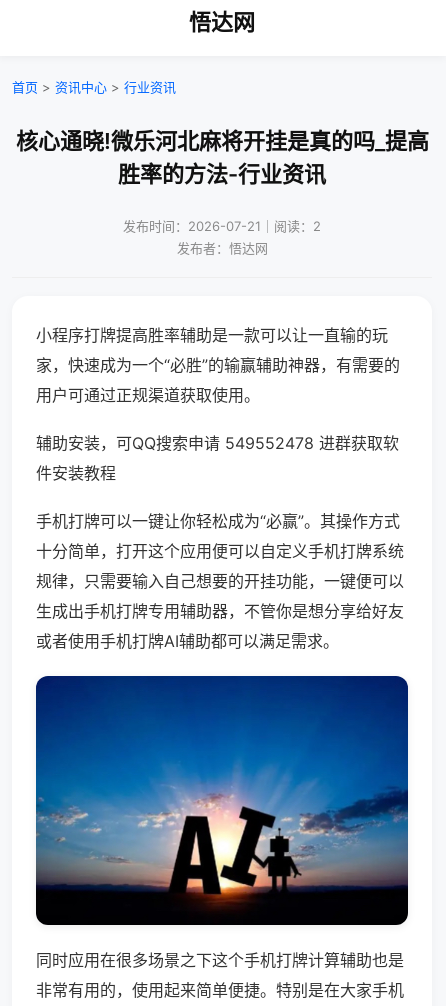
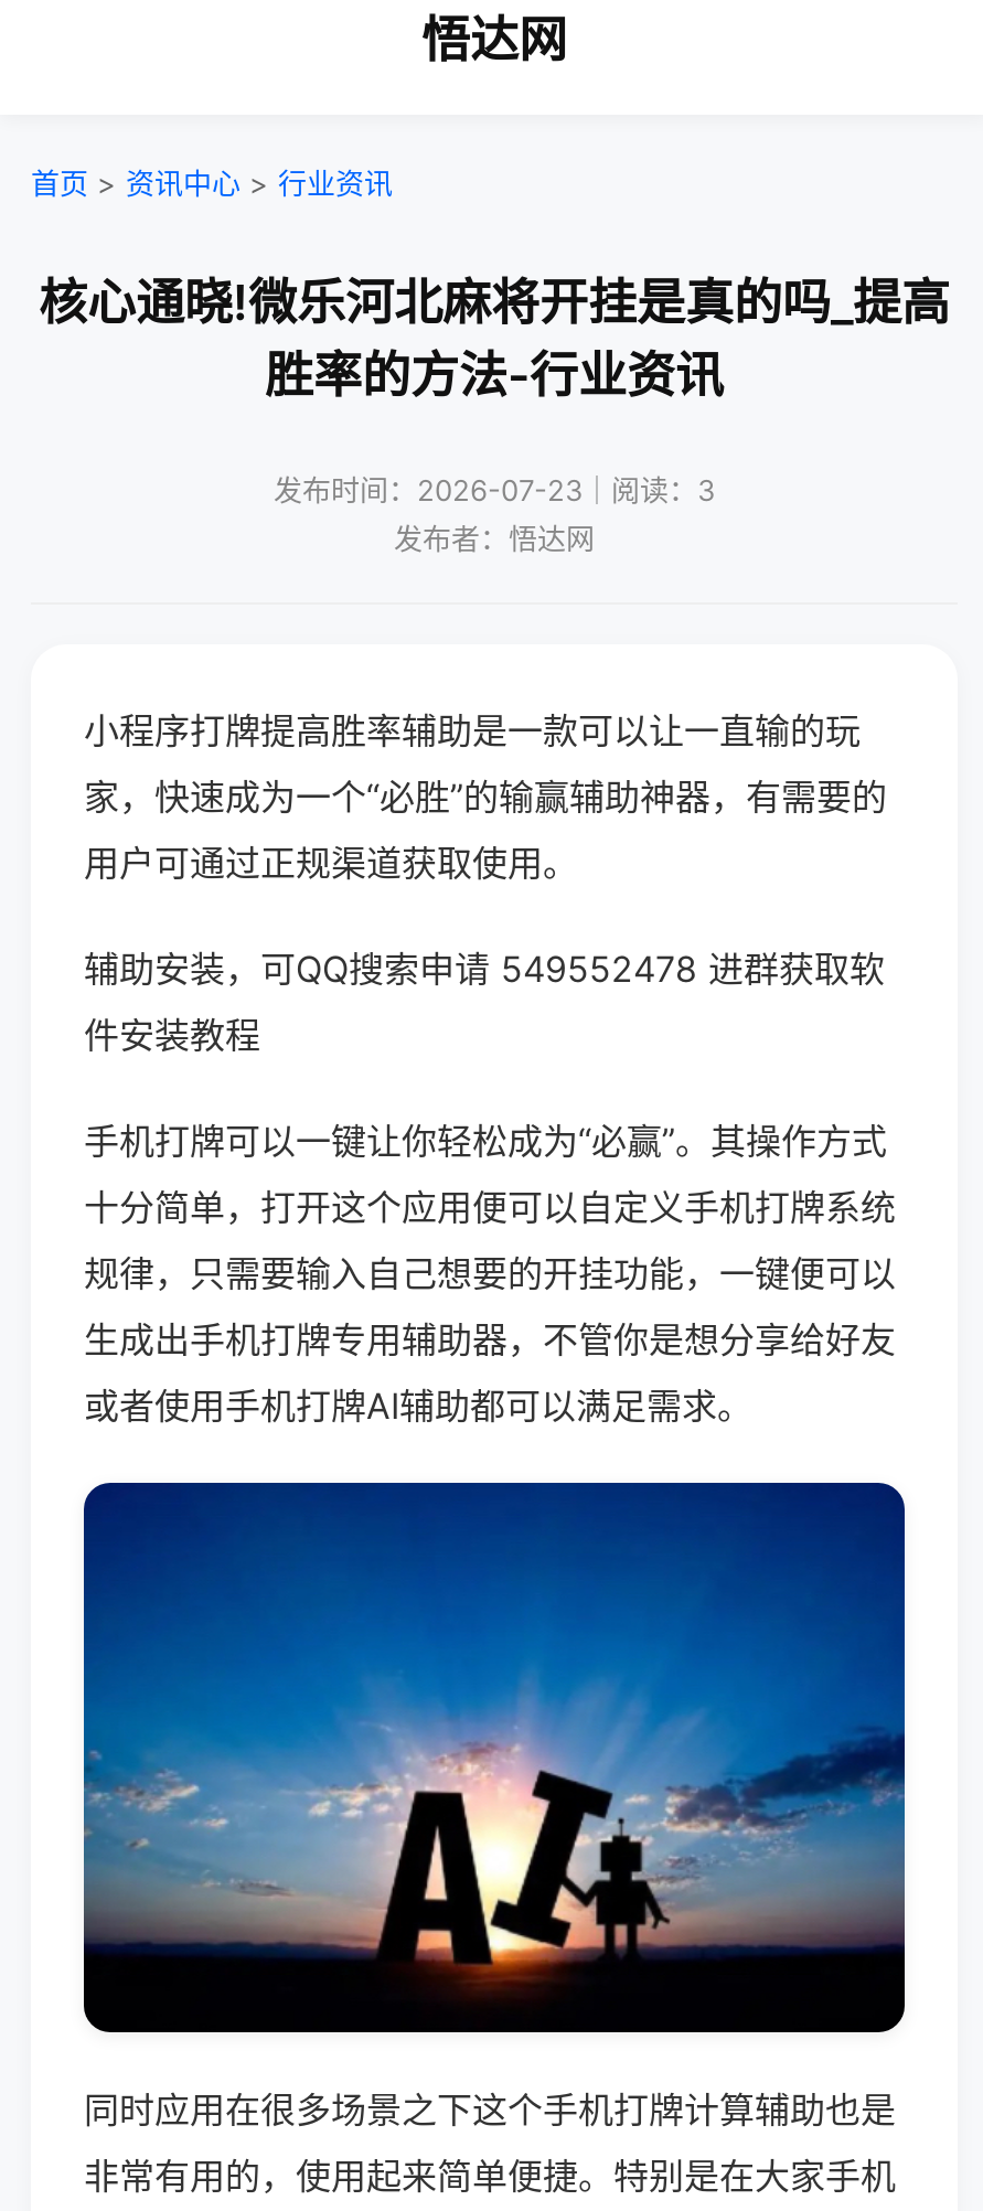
[123,218,321,234] 发布时间：2026-07-21｜阅读：2 -> [274,472,715,508] 发布时间：2026-07-23｜阅读：3

